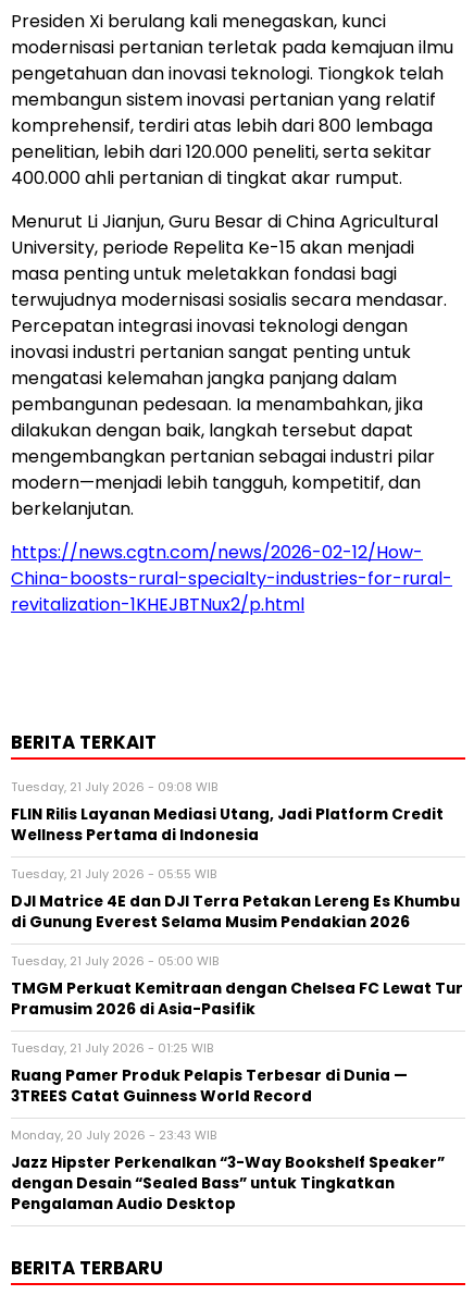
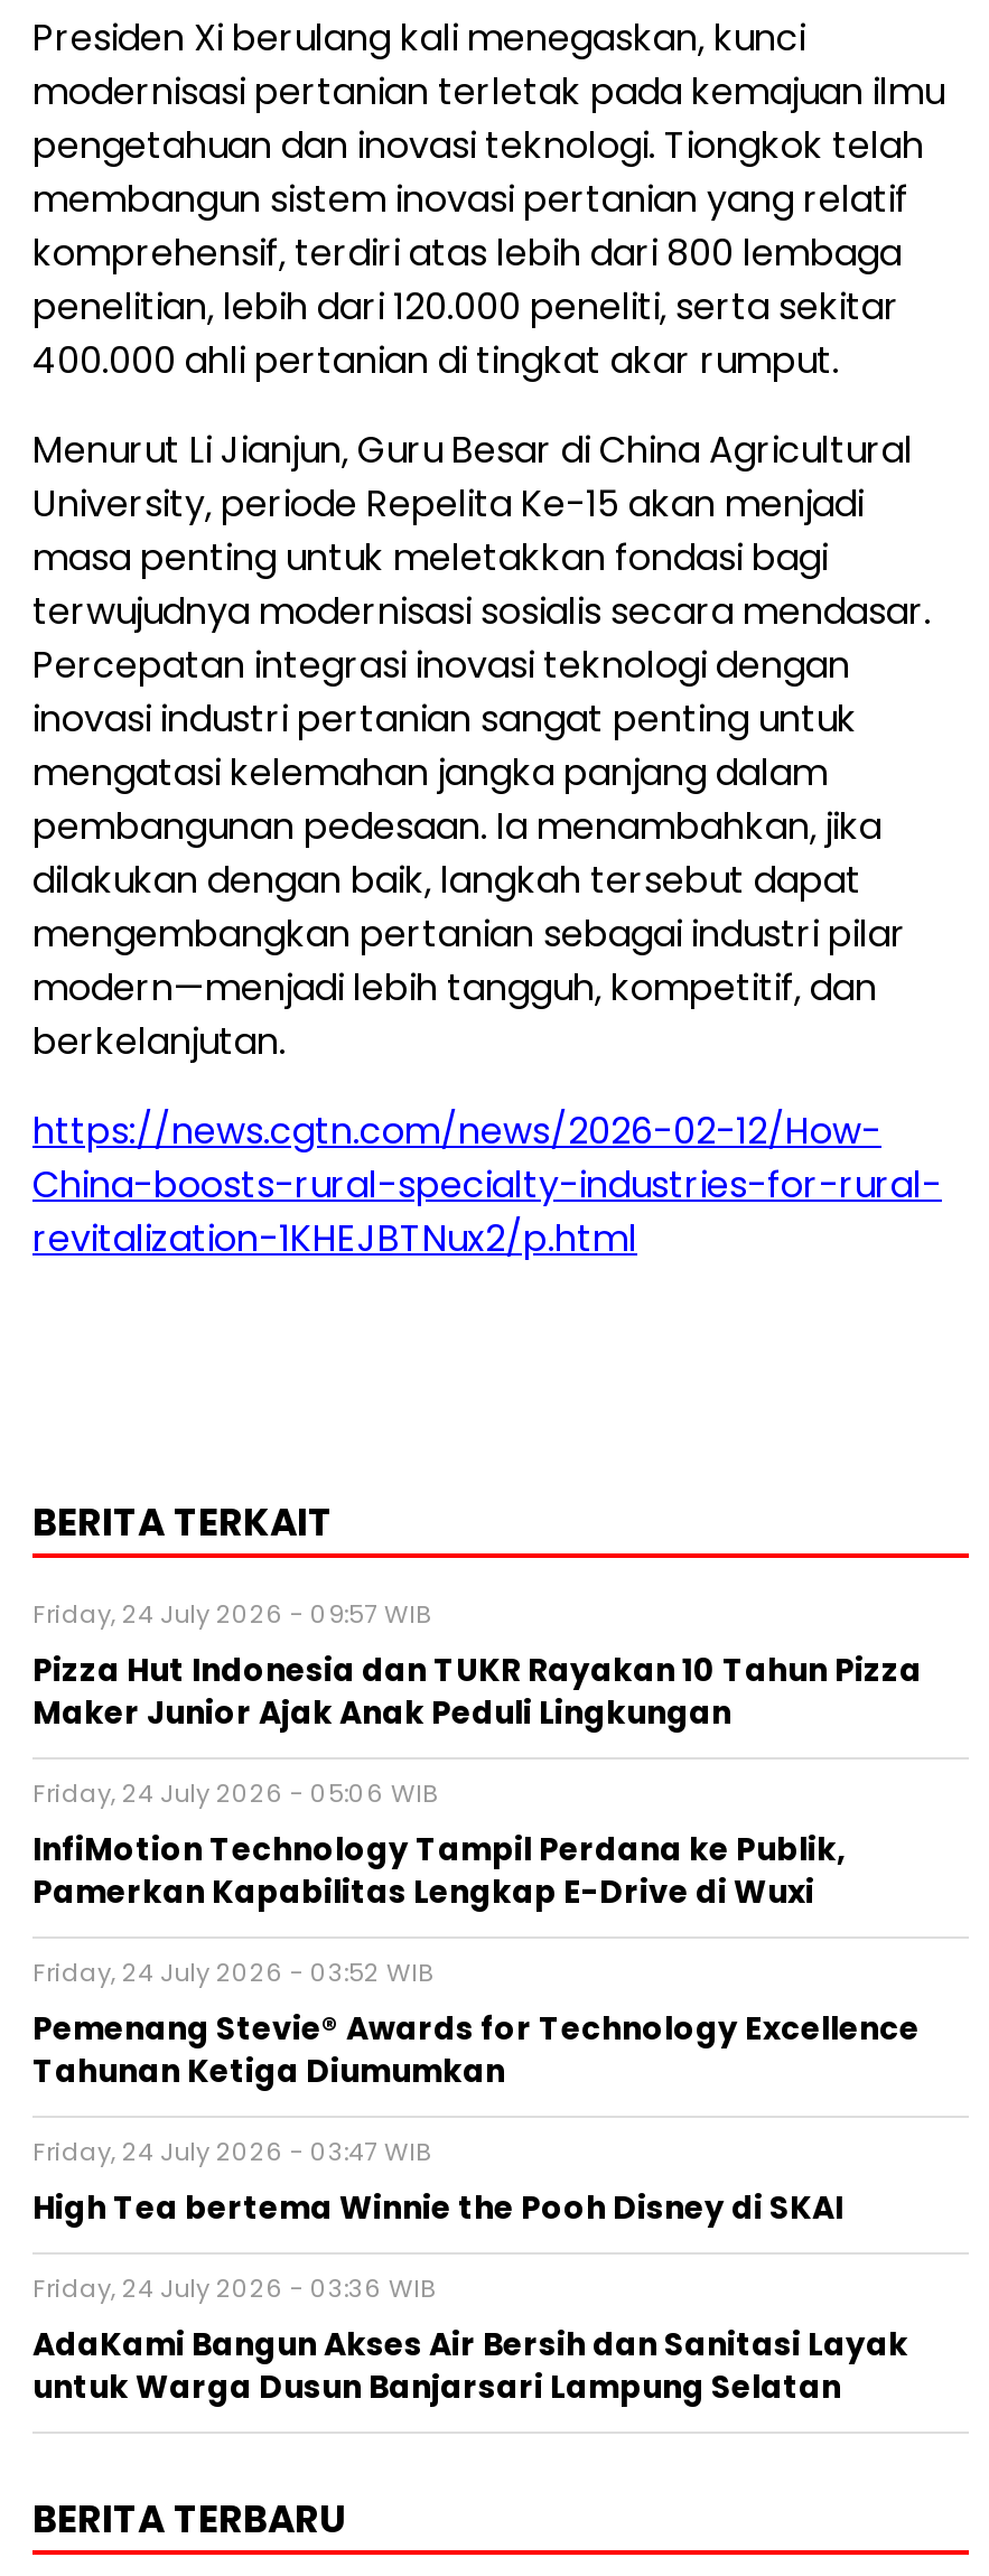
[11,779,444,846] Tuesday, 21 July 2026 - 09:08 WIB | FLIN Rilis Layanan Mediasi Utang, Jadi Platform Credit | Wellness Pertama di Indonesia -> [32,1597,922,1736] Friday, 24 July 2026 - 09:57 WIB | Pizza Hut Indonesia dan TUKR Rayakan 10 Tahun Pizza | Maker Junior Ajak Anak Peduli Lingkungan
[11,866,460,933] Tuesday, 21 July 2026 - 05:55 WIB | DJI Matrice 4E dan DJI Terra Petakan Lereng Es Khumbu | di Gunung Everest Selama Musim Pendakian 2026 -> [32,1776,846,1915] Friday, 24 July 2026 - 05:06 WIB | InfiMotion Technology Tampil Perdana ke Publik, | Pamerkan Kapabilitas Lengkap E-Drive di Wuxi
[11,953,463,1020] Tuesday, 21 July 2026 - 05:00 WIB | TMGM Perkuat Kemitraan dengan Chelsea FC Lewat Tur | Pramusim 2026 di Asia-Pasifik -> [32,1955,920,2094] Friday, 24 July 2026 - 03:52 WIB | Pemenang Stevie® Awards for Technology Excellence | Tahunan Ketiga Diumumkan
[11,1040,408,1107] Tuesday, 21 July 2026 - 01:25 WIB | Ruang Pamer Produk Pelapis Terbesar di Dunia — | 3TREES Catat Guinness World Record -> [32,2134,843,2231] Friday, 24 July 2026 - 03:47 WIB | High Tea bertema Winnie the Pooh Disney di SKAI
[11,1127,445,1215] Monday, 20 July 2026 - 23:43 WIB | Jazz Hipster Perkenalkan “3-Way Bookshelf Speaker” | dengan Desain “Sealed Bass” untuk Tingkatkan | Pengalaman Audio Desktop -> [32,2271,908,2410] Friday, 24 July 2026 - 03:36 WIB | AdaKami Bangun Akses Air Bersih dan Sanitasi Layak | untuk Warga Dusun Banjarsari Lampung Selatan

